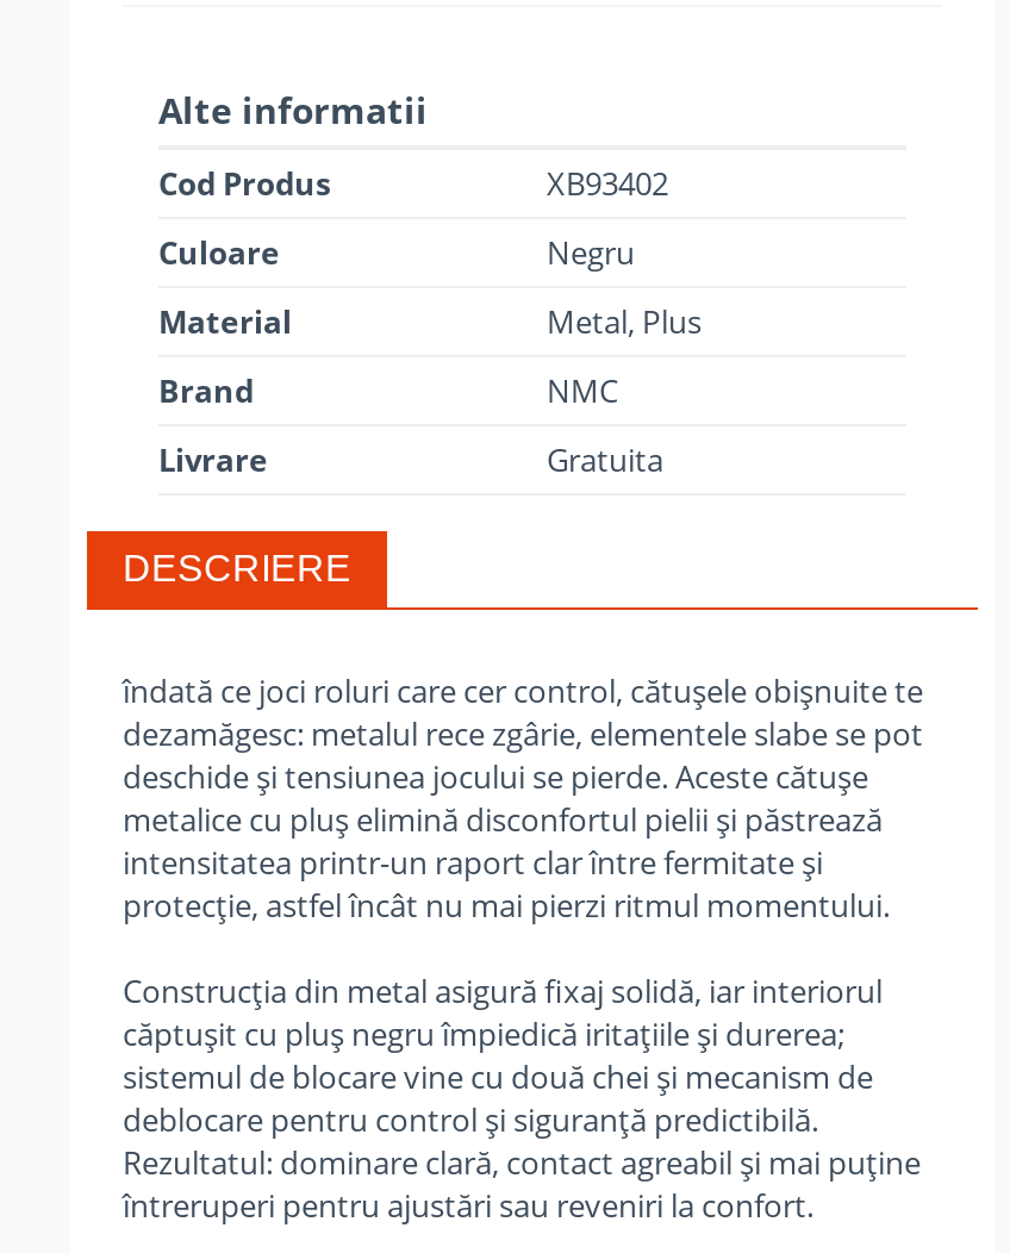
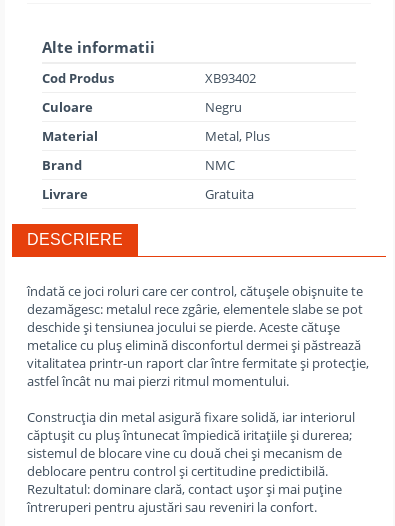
[123,798,890,927] metalice cu pluș elimină disconfortul pielii și păstrează | intensitatea printr-un raport clar între fermitate și | protecție, astfel încât nu mai pierzi ritmul momentului. -> [27,336,369,390] metalice cu pluș elimină disconfortul dermei și păstrează | vitalitatea printr-un raport clar între fermitate și protecție, | astfel încât nu mai pierzi ritmul momentului.
[123,970,883,1055] Construcția din metal asigură fixaj solidă, iar interiorul | căptușit cu pluș negru împiedică iritațiile și durerea; -> [27,408,355,444] Construcția din metal asigură fixare solidă, iar interiorul | căptușit cu pluș întunecat împiedică iritațiile și durerea;
[123,1098,818,1141] deblocare pentru control și siguranță predictibilă. -> [27,462,328,480] deblocare pentru control și certitudine predictibilă.
[123,1141,921,1184] Rezultatul: dominare clară, contact agreabil și mai puține -> [27,480,342,498] Rezultatul: dominare clară, contact ușor și mai puține

